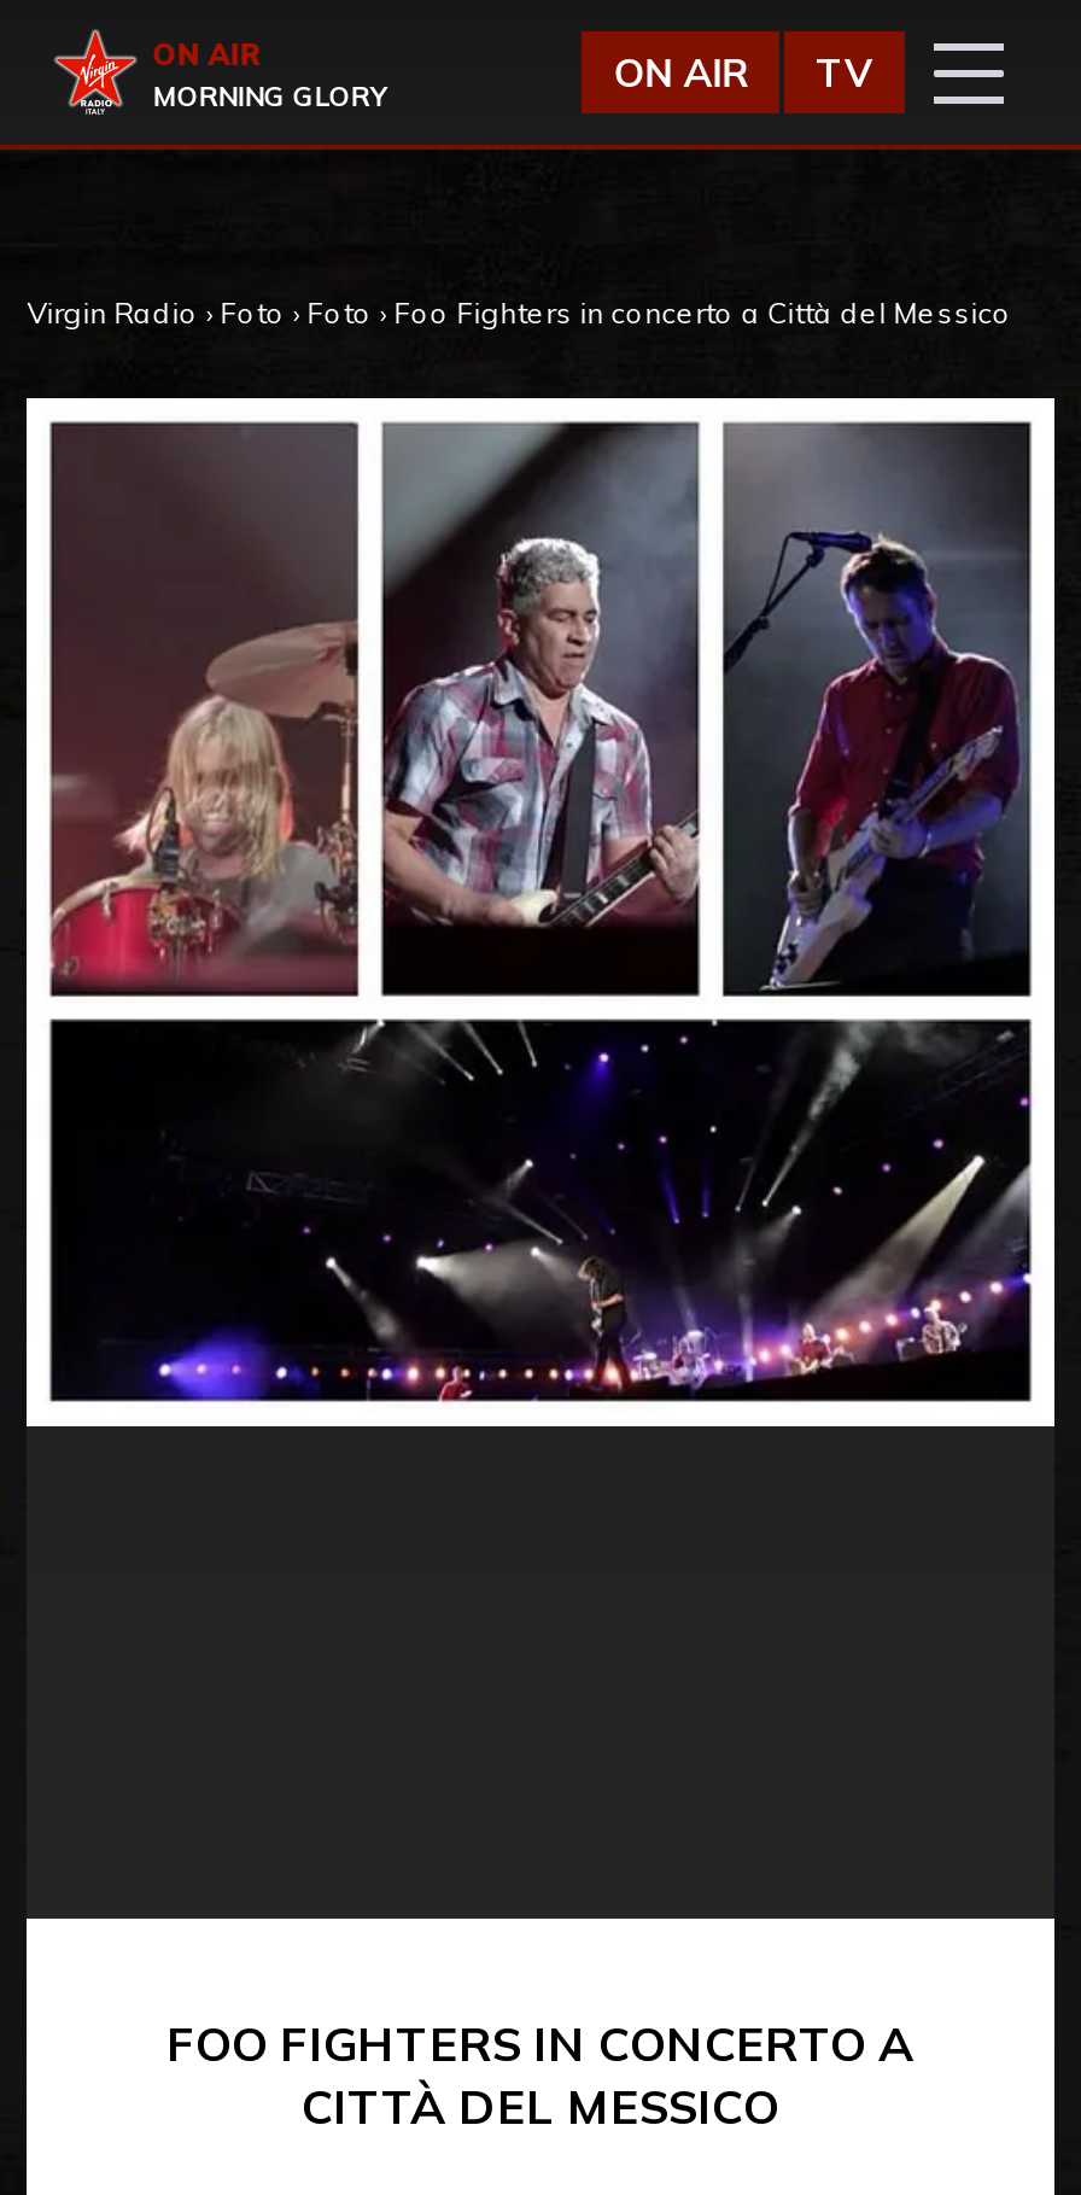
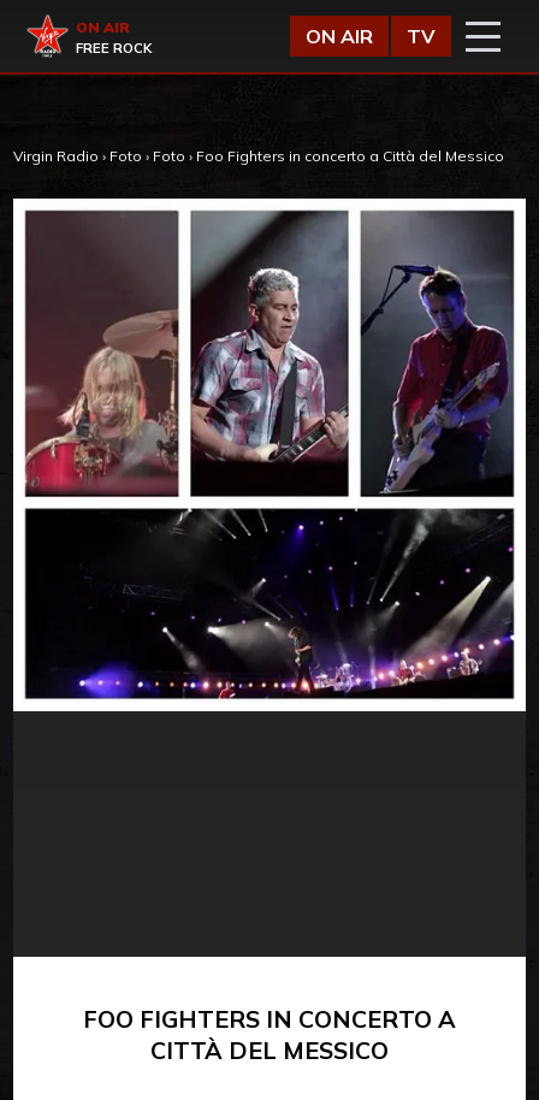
[152,80,387,114] MORNING GLORY -> [76,40,152,57] FREE ROCK

